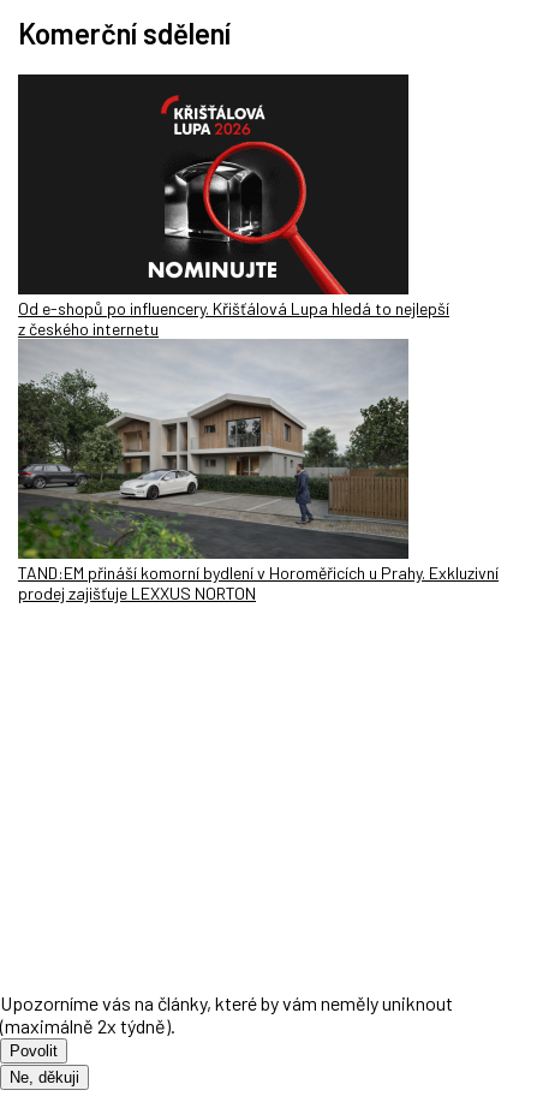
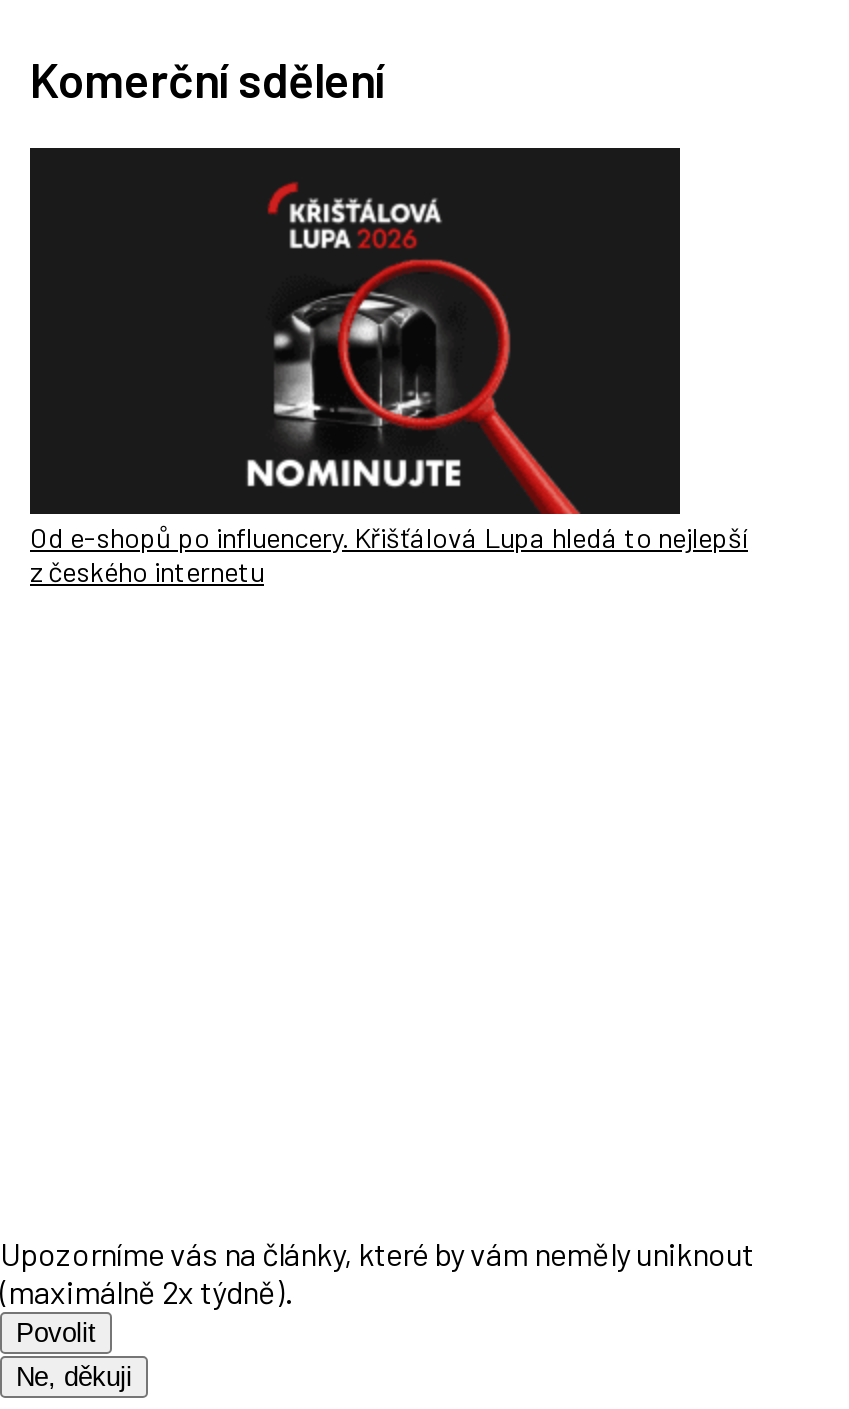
[18,340,499,603] [image] | TAND:EM přináší komorní bydlení v Horoměřicích u Prahy. Exkluzivní | prodej zajišťuje LEXXUS NORTON -> none

